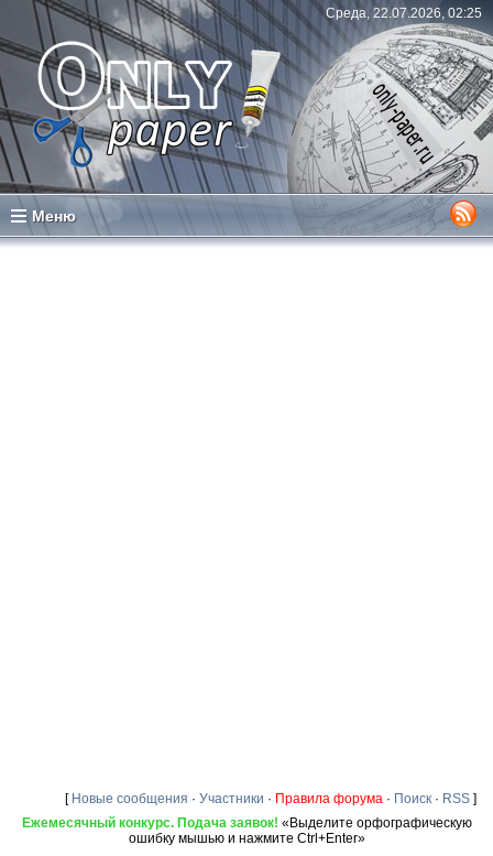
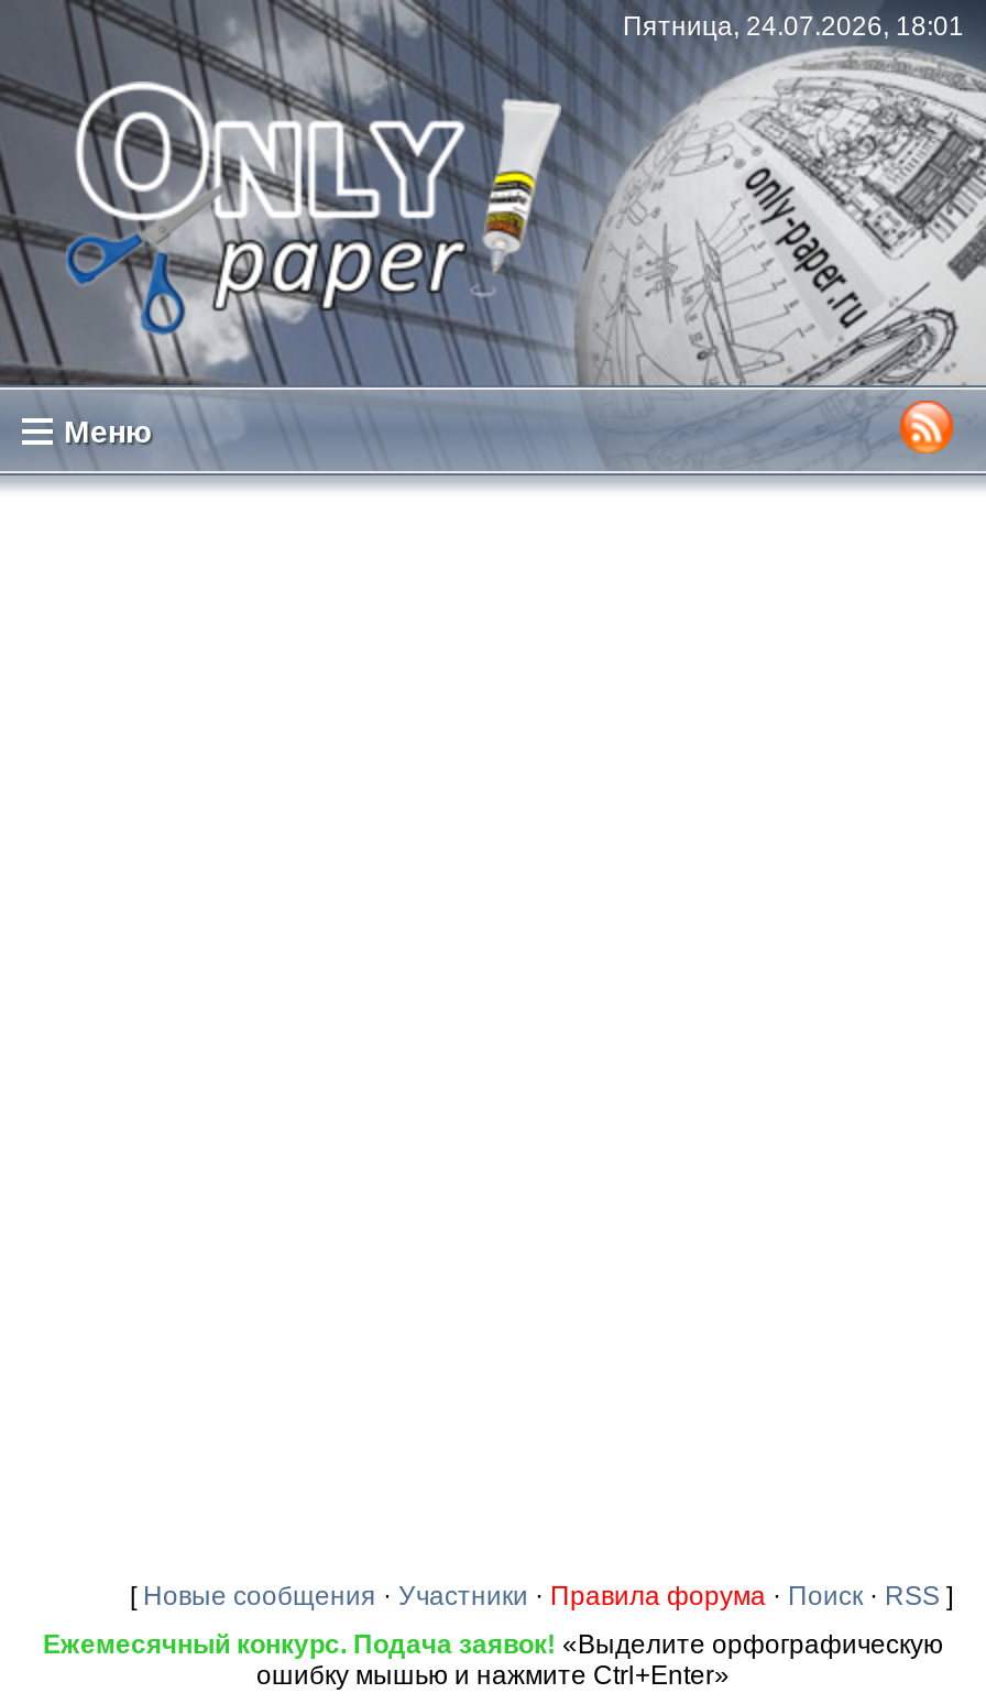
[326,6,482,21] Среда, 22.07.2026, 02:25 -> [623,11,964,42] Пятница, 24.07.2026, 18:01

